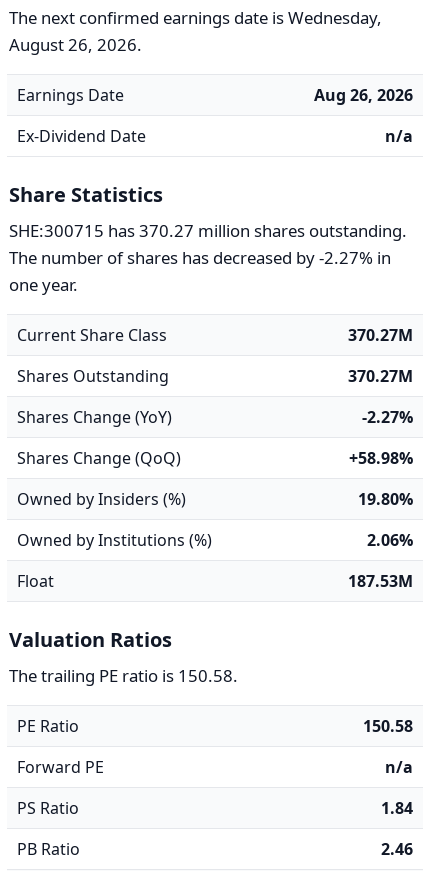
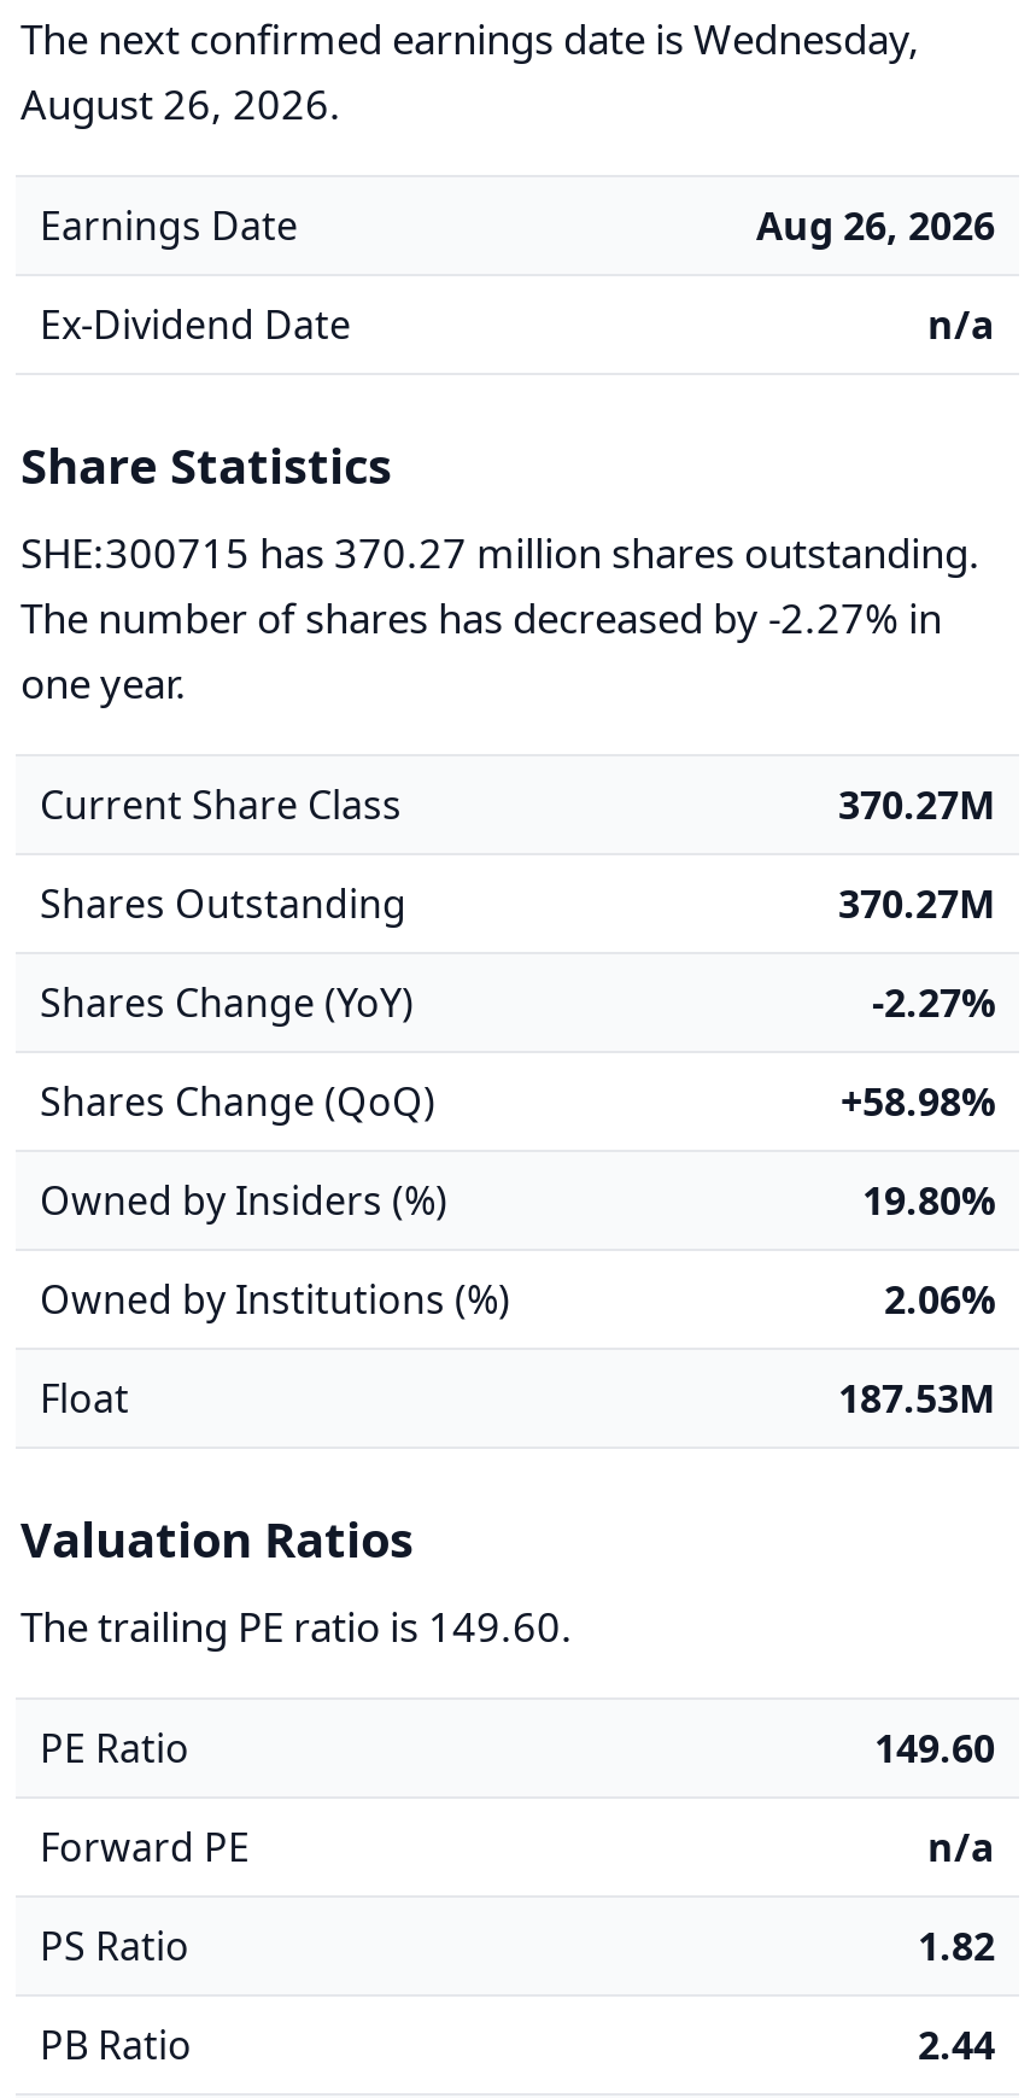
[9,664,238,687] The trailing PE ratio is 150.58. -> [21,1599,573,1654] The trailing PE ratio is 149.60.
[363,715,413,737] 150.58 -> [874,1722,995,1775] 149.60
[381,797,413,819] 1.84 -> [918,1919,995,1973] 1.82
[381,838,413,860] 2.46 -> [918,2018,995,2071] 2.44

